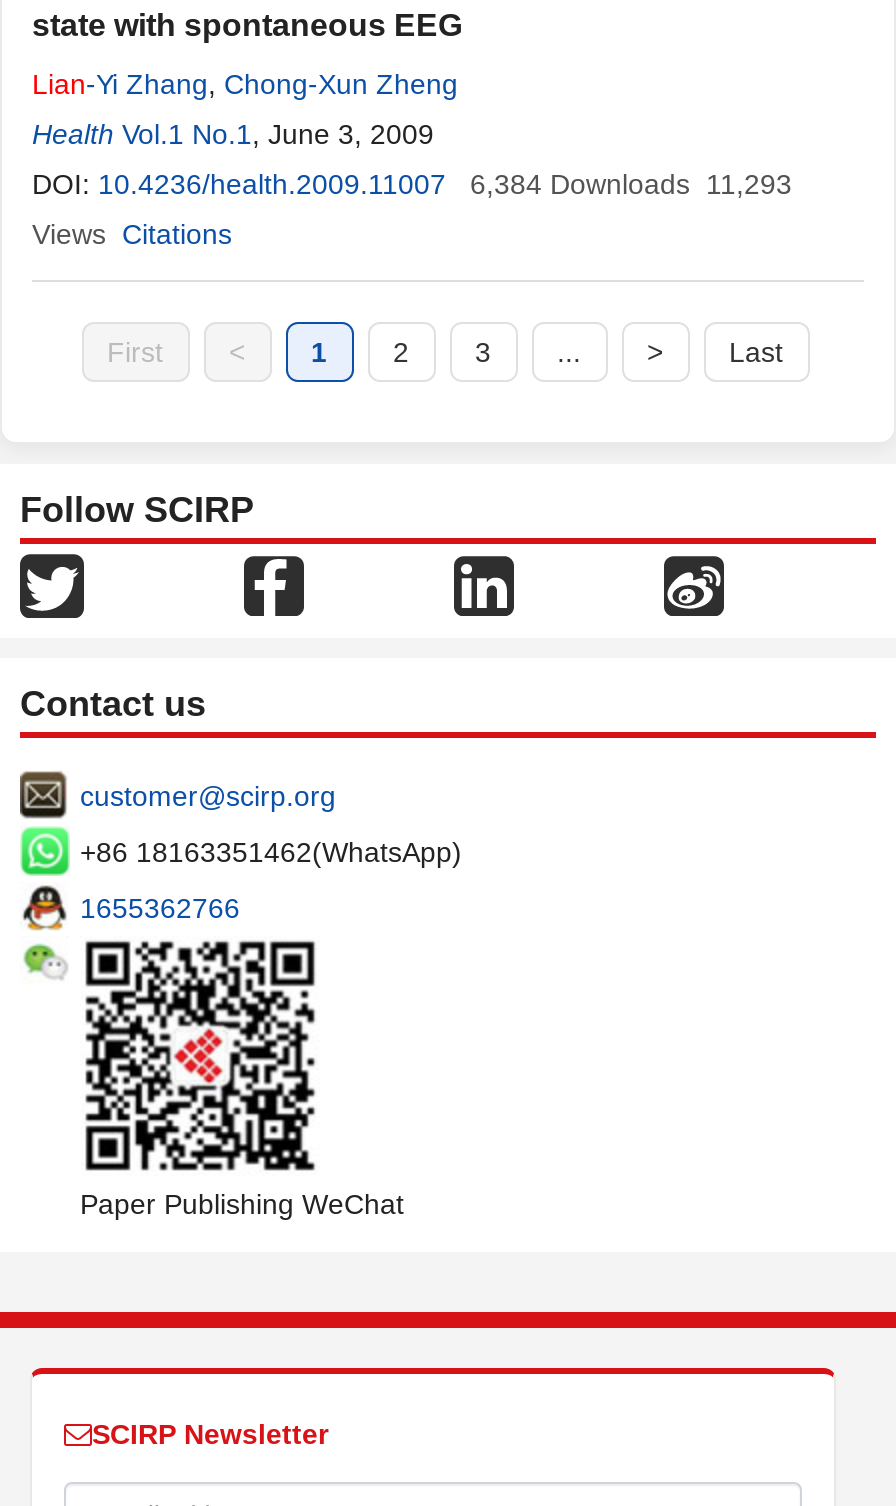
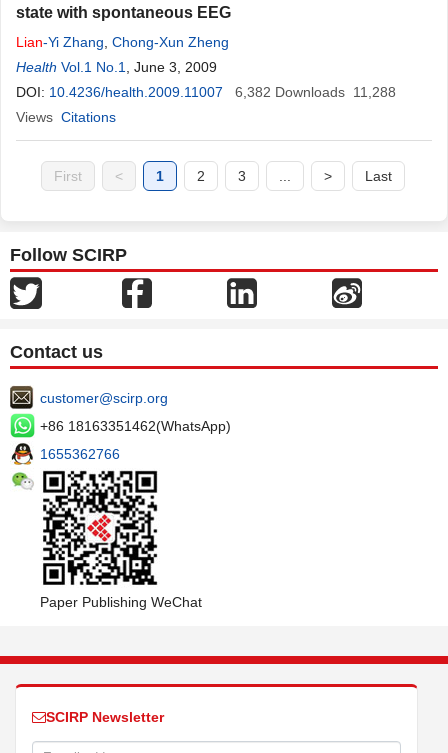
[32,168,792,200] DOI: 10.4236/health.2009.11007 6,384 Downloads 11,293 -> [16,84,396,100] DOI: 10.4236/health.2009.11007 6,382 Downloads 11,288

